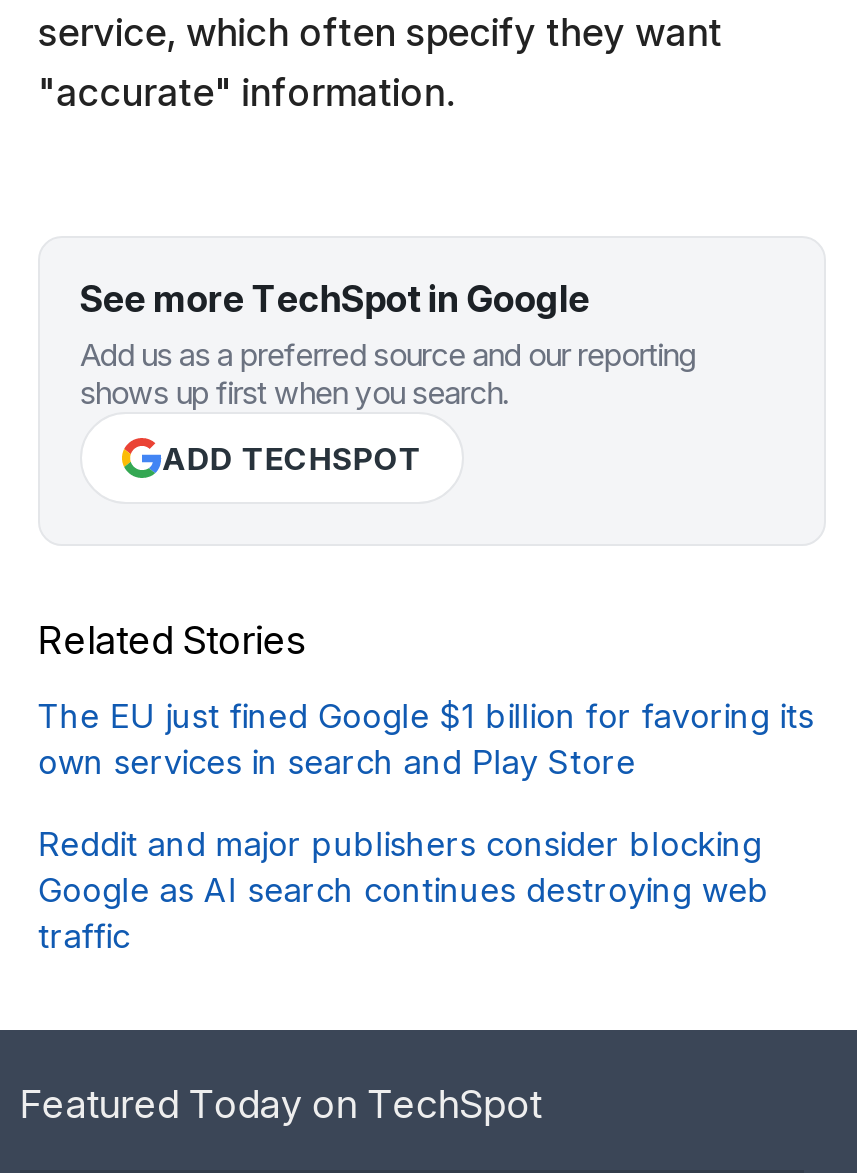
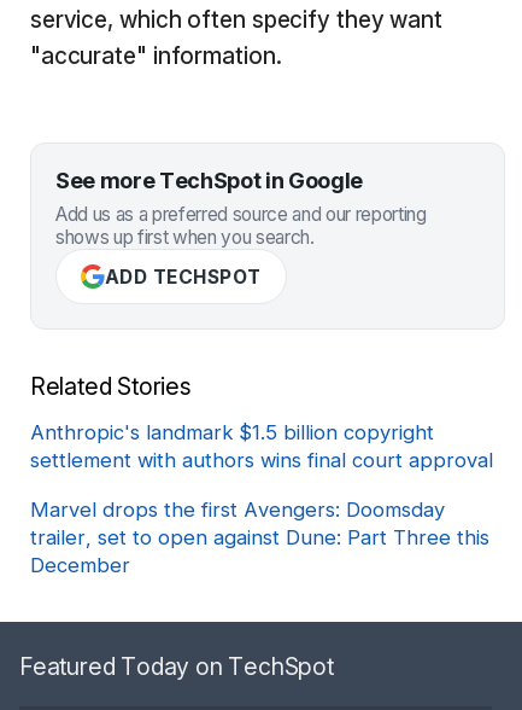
[38,696,814,782] The EU just fined Google $1 billion for favoring its | own services in search and Play Store -> [30,420,493,472] Anthropic's landmark $1.5 billion copyright | settlement with authors wins final court approval
[38,824,770,956] Reddit and major publishers consider blocking | Google as AI search continues destroying web | traffic -> [30,497,489,577] Marvel drops the first Avengers: Doomsday | trailer, set to open against Dune: Part Three this | December

